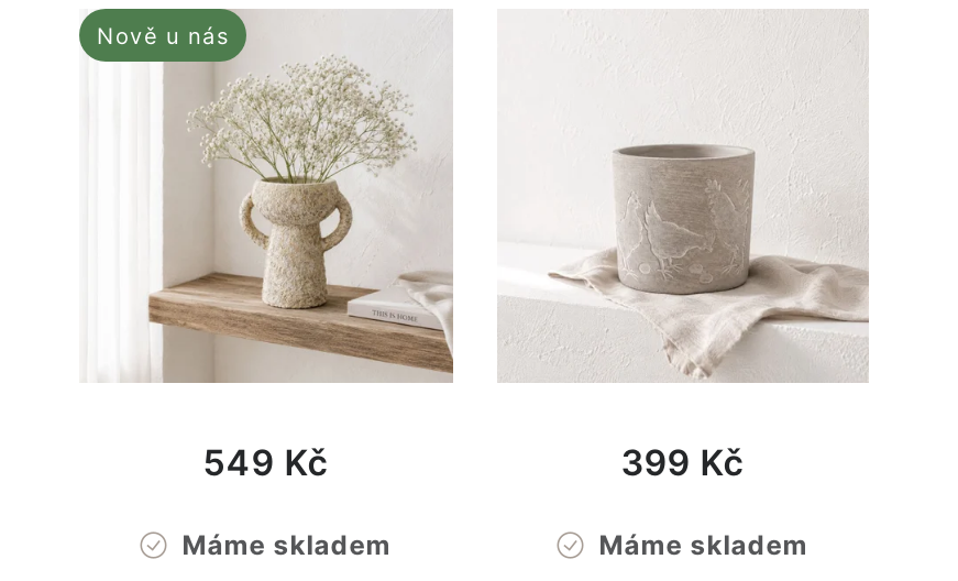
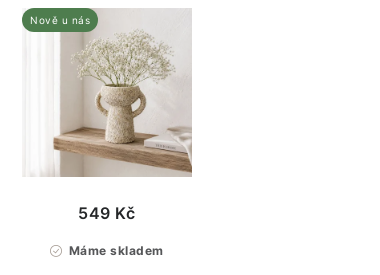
[497,10,871,483] [image] | 399 Kč -> none
[591,527,808,560] Máme skladem -> none

